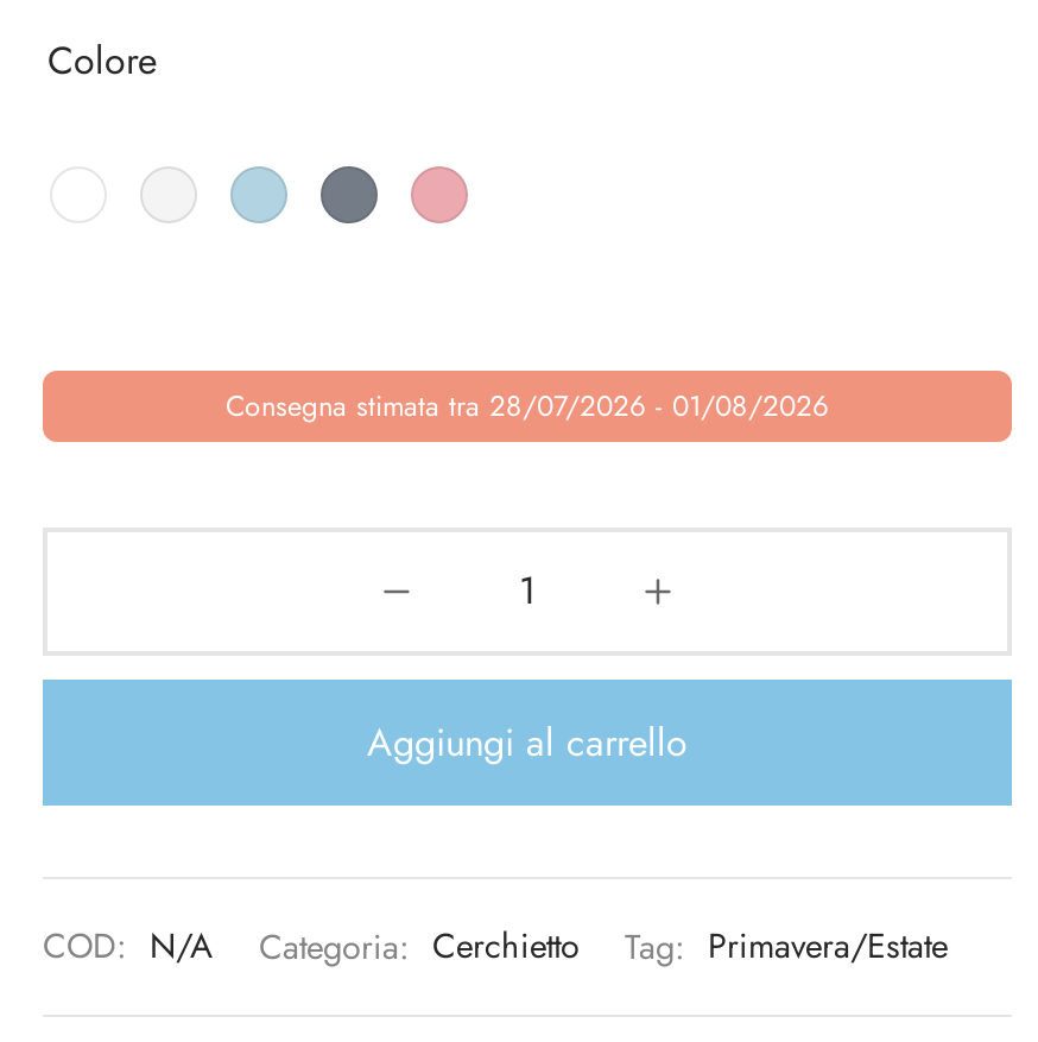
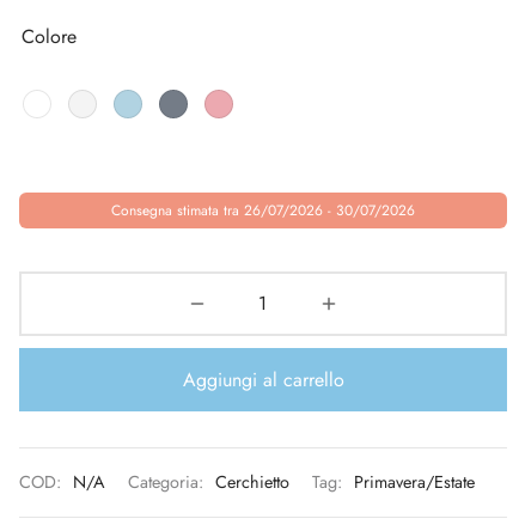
[226,385,829,427] Consegna stimata tra 28/07/2026 - 01/08/2026 -> [111,200,415,221] Consegna stimata tra 26/07/2026 - 30/07/2026

